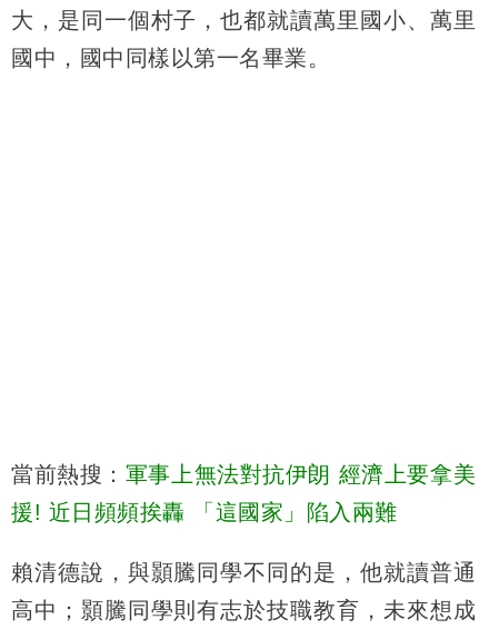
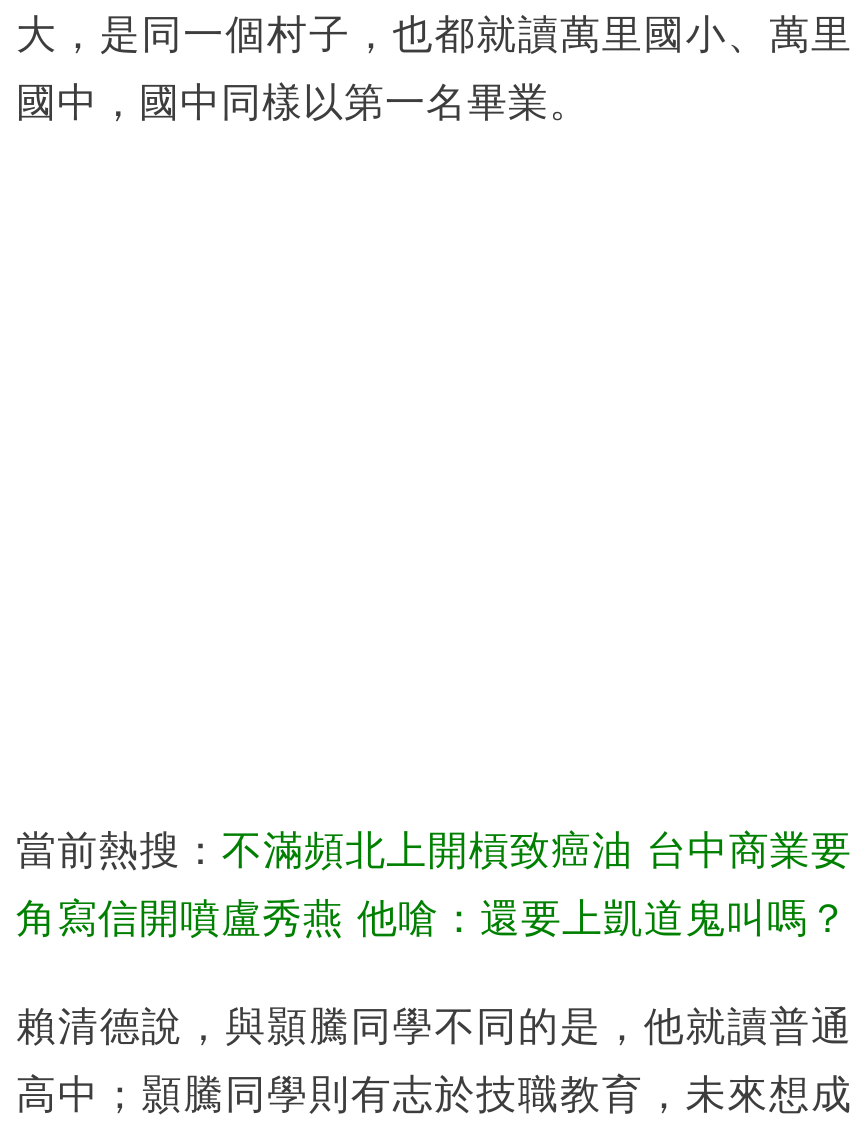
[11,462,476,486] 當前熱搜：軍事上無法對抗伊朗 經濟上要拿美 -> [16,827,852,871] 當前熱搜：不滿頻北上開槓致癌油 台中商業要
[11,500,397,524] 援! 近日頻頻挨轟 「這國家」陷入兩難 -> [16,895,849,939] 角寫信開噴盧秀燕 他嗆：還要上凱道鬼叫嗎？

